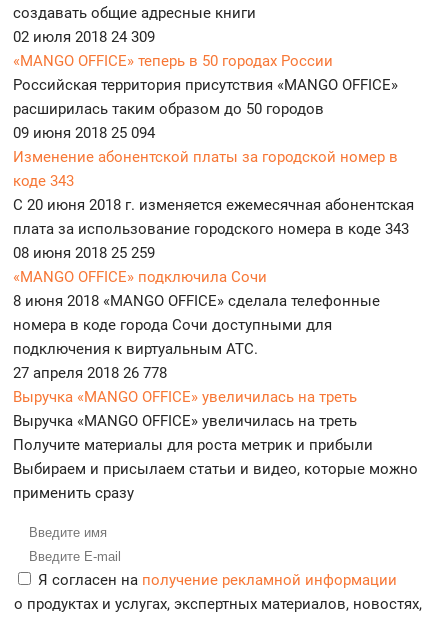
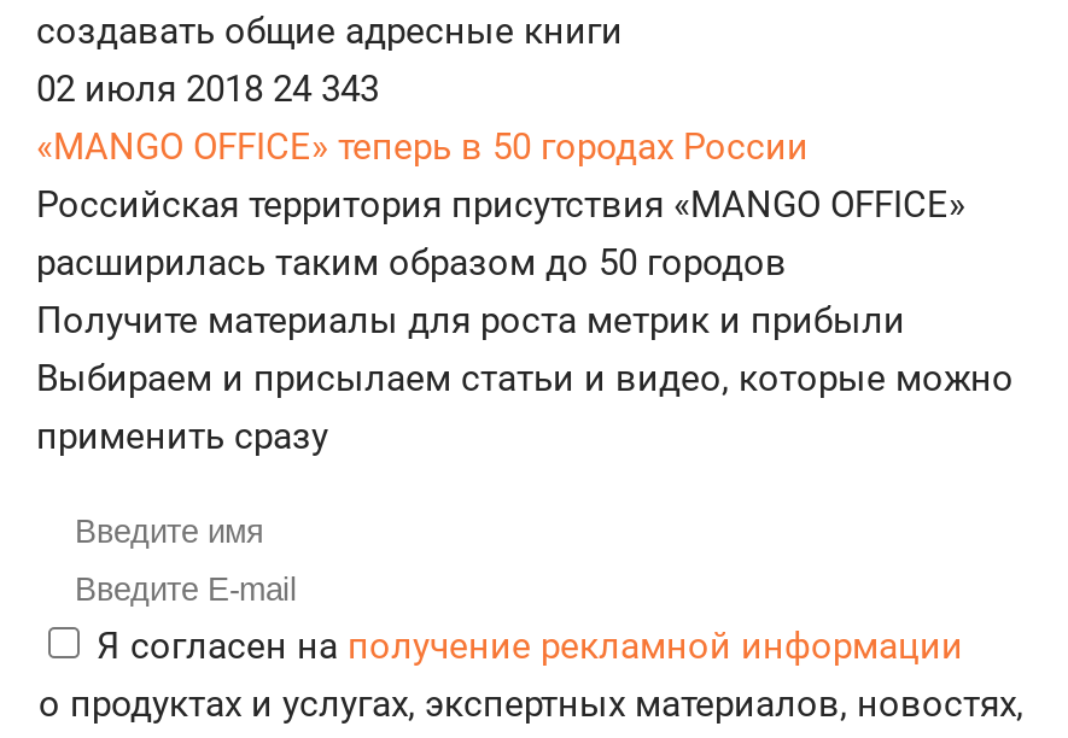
[13,28,155,46] 02 июля 2018 24 309 -> [36,68,379,112] 02 июля 2018 24 343
[13,124,414,430] 09 июня 2018 25 094 | Изменение абонентской платы за городской номер в | коде 343 | С 20 июня 2018 г. изменяется ежемесячная абонентская | плата за использование городского номера в коде 343 | 08 июня 2018 25 259 | «MANGO OFFICE» подключила Сочи | 8 июня 2018 «MANGO OFFICE» сделала телефонные | номера в коде города Сочи доступными для | подключения к виртуальным АТС. | 27 апреля 2018 26 778 | Выручка «MANGO OFFICE» увеличилась на треть | Выручка «MANGO OFFICE» увеличилась на треть -> none

